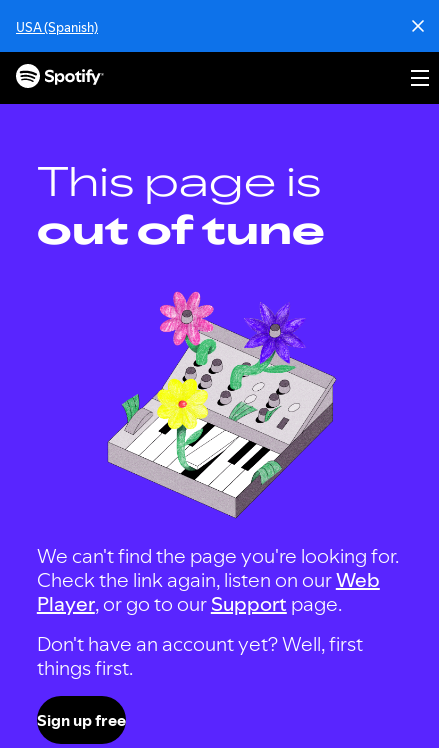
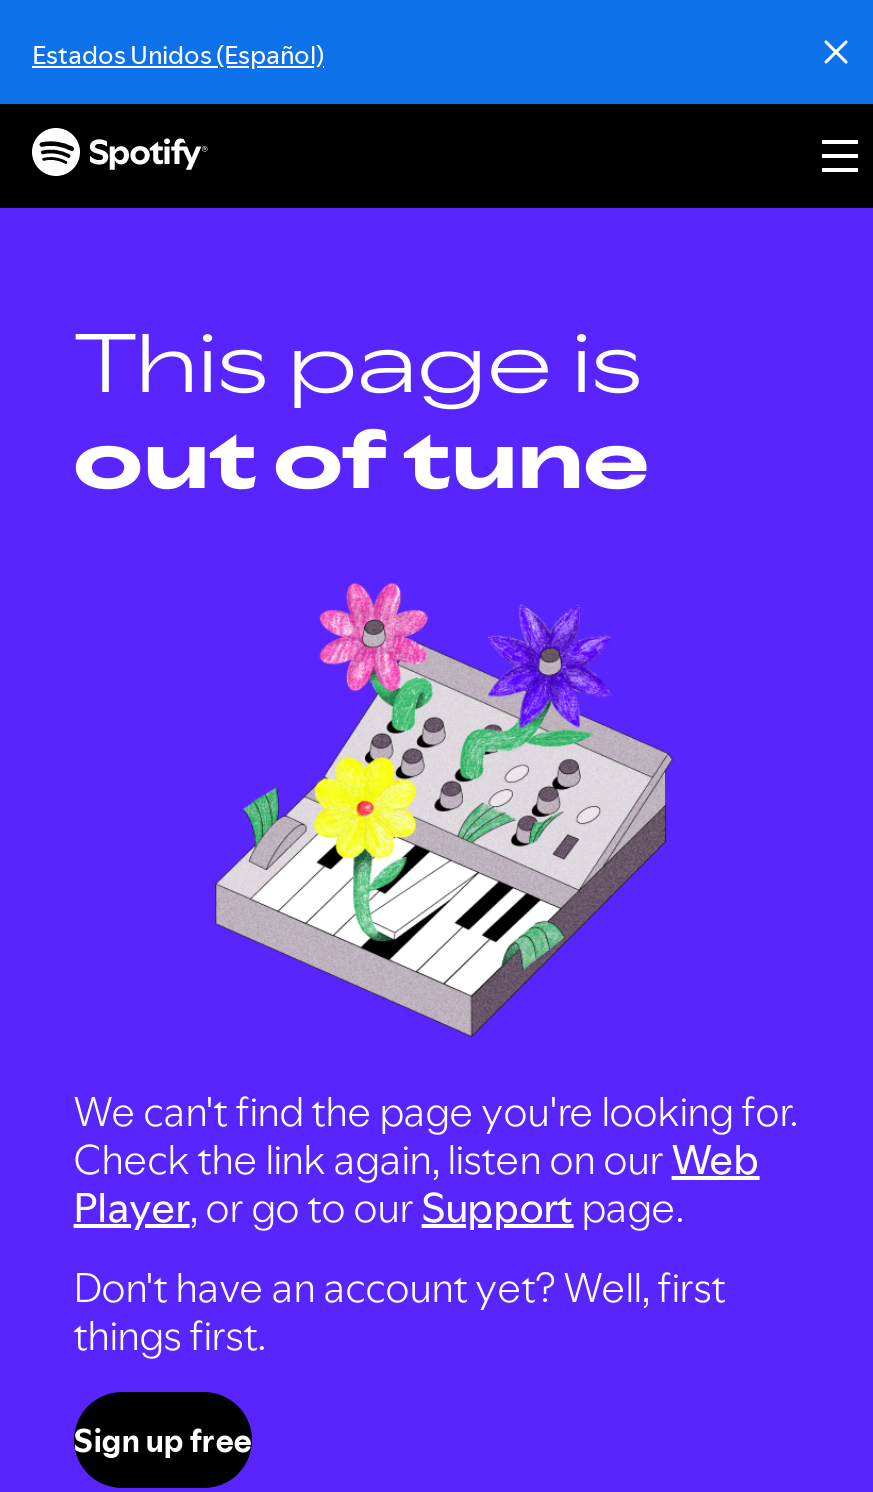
[16,18,98,36] USA (Spanish) -> [32,36,324,72] Estados Unidos (Español)

